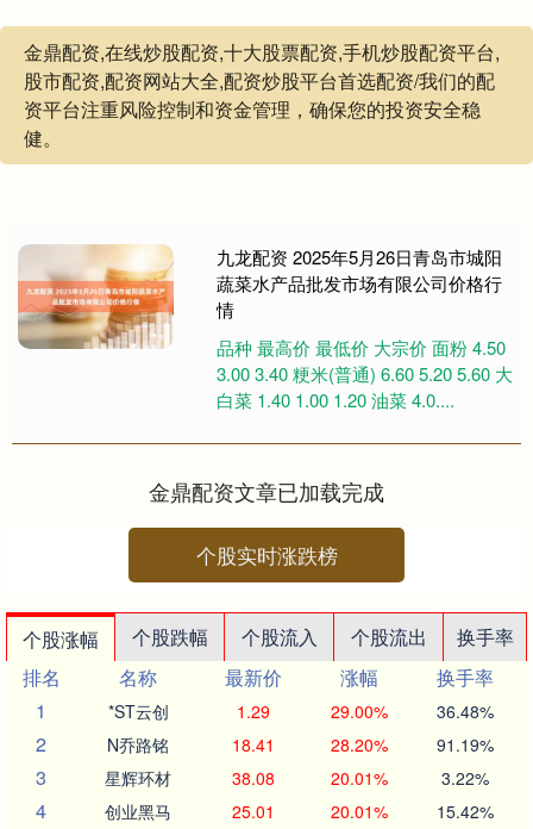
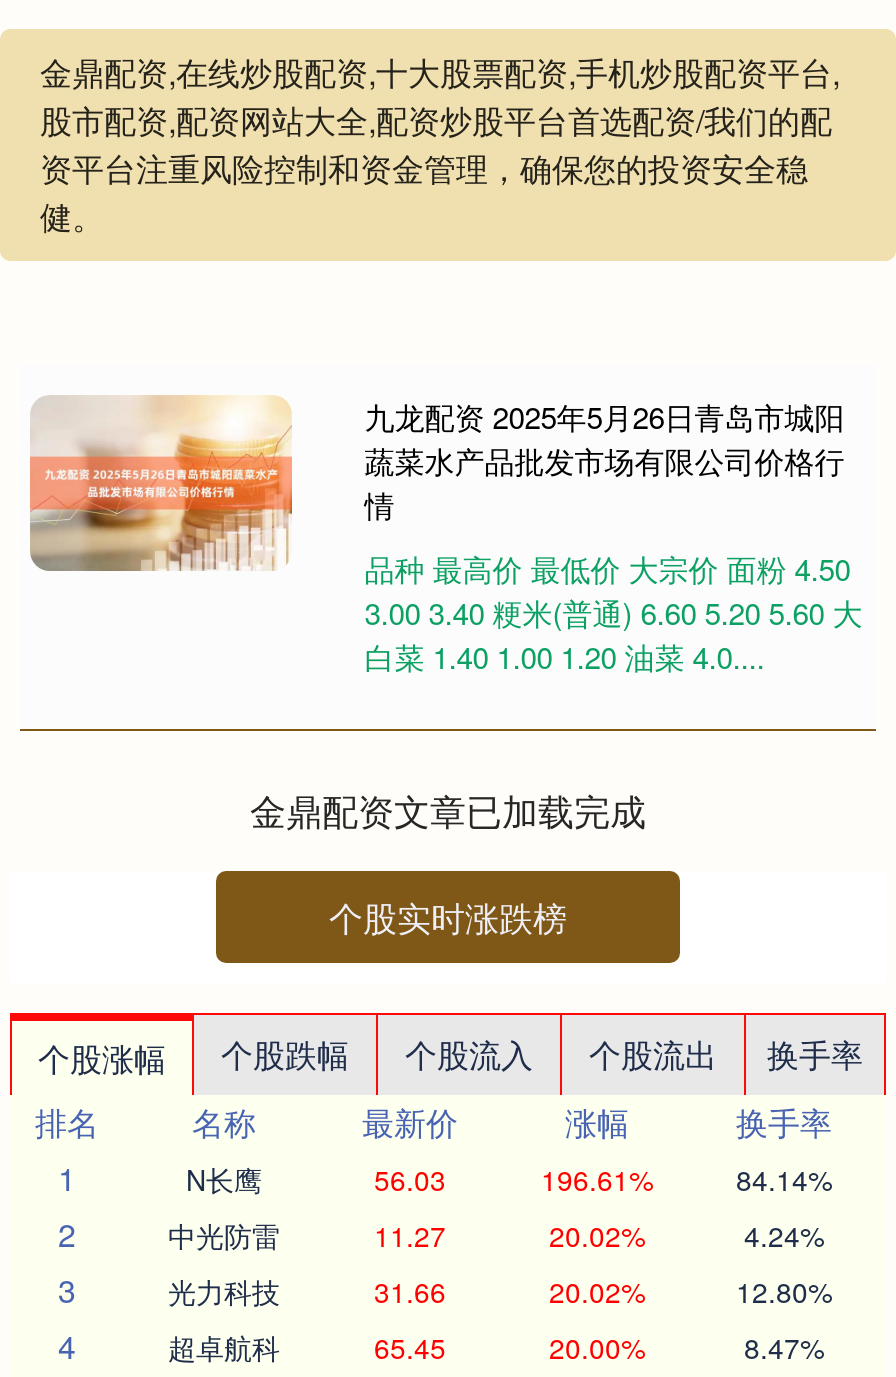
[108,699,493,723] *ST云创 | 1.29 | 29.00% | 36.48% -> [186,1159,832,1199] N长鹰 | 56.03 | 196.61% | 84.14%
[107,733,493,756] N乔路铭 | 18.41 | 28.20% | 91.19% -> [168,1215,824,1255] 中光防雷 | 11.27 | 20.02% | 4.24%
[105,766,488,790] 星辉环材 | 38.08 | 20.01% | 3.22% -> [168,1271,832,1311] 光力科技 | 31.66 | 20.02% | 12.80%
[105,799,493,823] 创业黑马 | 25.01 | 20.01% | 15.42% -> [168,1327,824,1367] 超卓航科 | 65.45 | 20.00% | 8.47%

